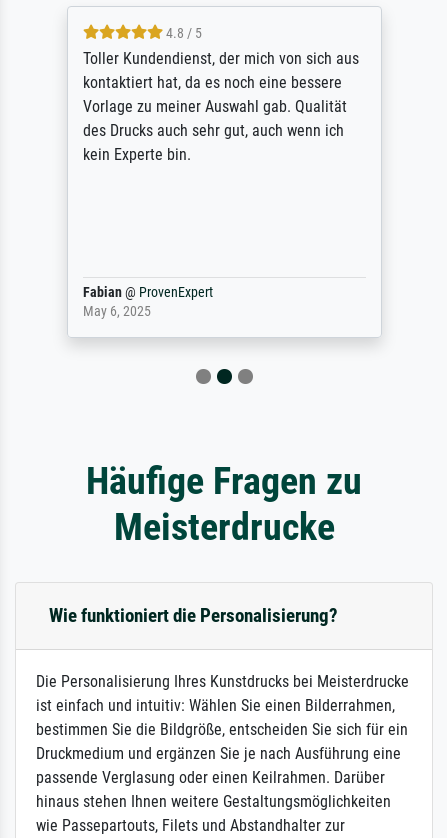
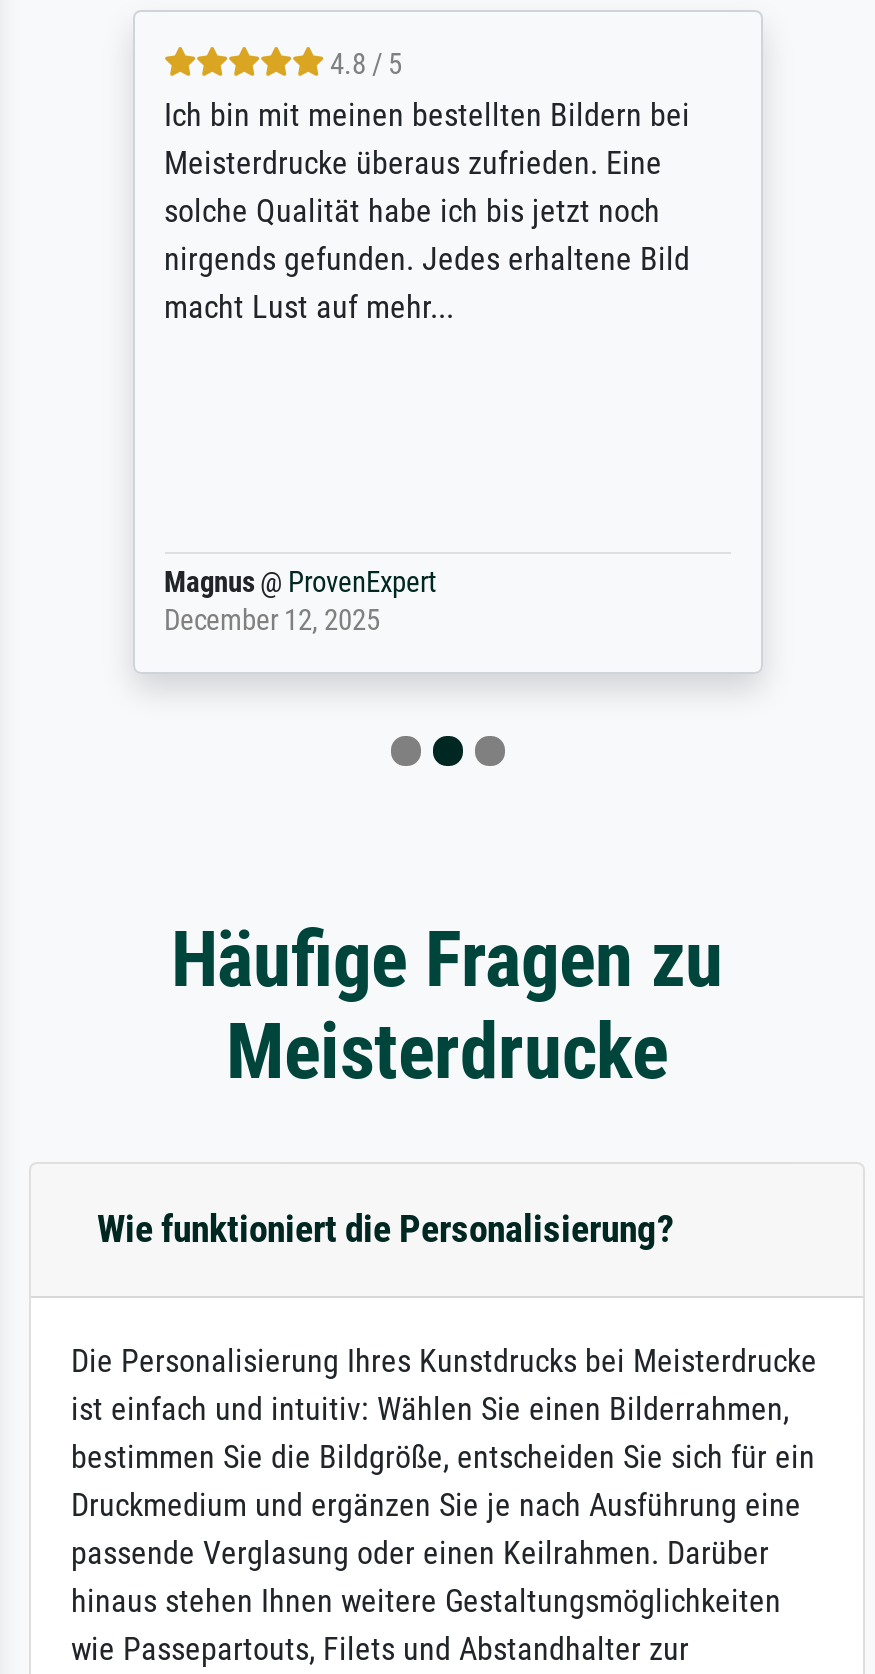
[82,49,358,164] Toller Kundendienst, der mich von sich aus | kontaktiert hat, da es noch eine bessere | Vorlage zu meiner Auswahl gab. Qualität | des Drucks auch sehr gut, auch wenn ich | kein Experte bin. -> [164,97,690,327] Ich bin mit meinen bestellten Bildern bei | Meisterdrucke überaus zufrieden. Eine | solche Qualität habe ich bis jetzt noch | nirgends gefunden. Jedes erhaltene Bild | macht Lust auf mehr...
[82,284,212,320] Fabian @ ProvenExpert | May 6, 2025 -> [164,567,436,639] Magnus @ ProvenExpert | December 12, 2025

